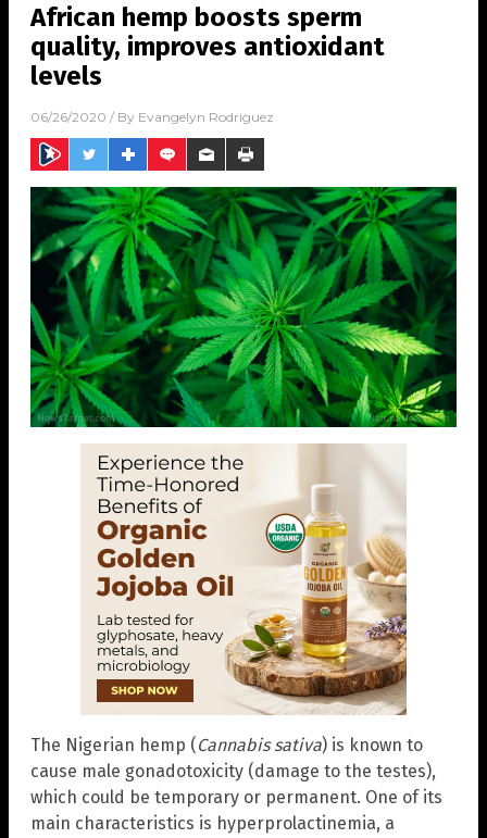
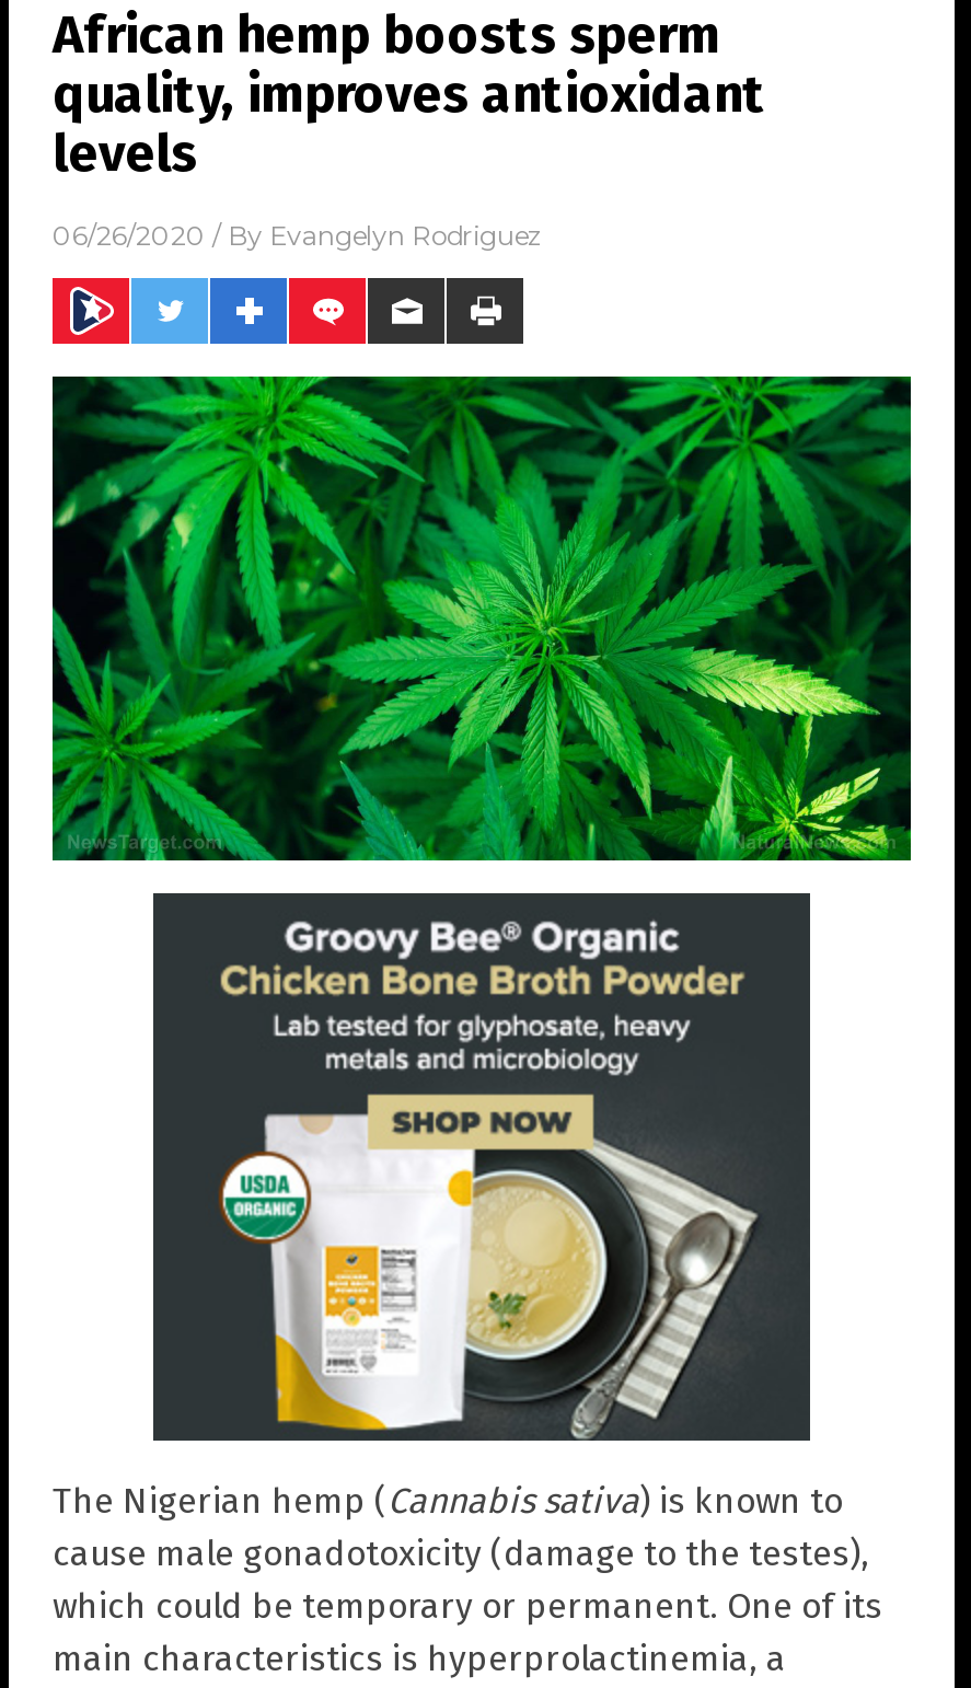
[80,443,408,716] [image] -> [151,891,812,1443] [image]

